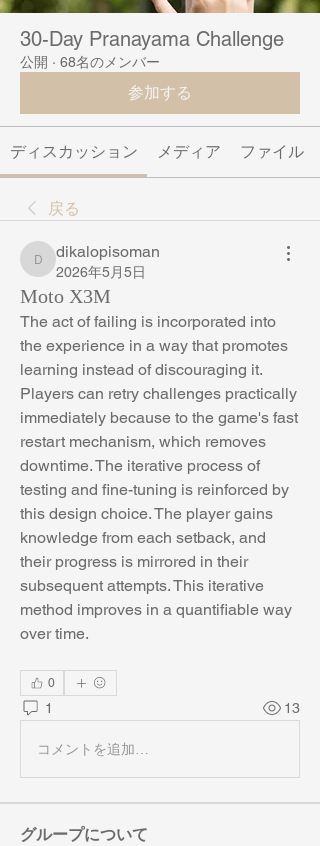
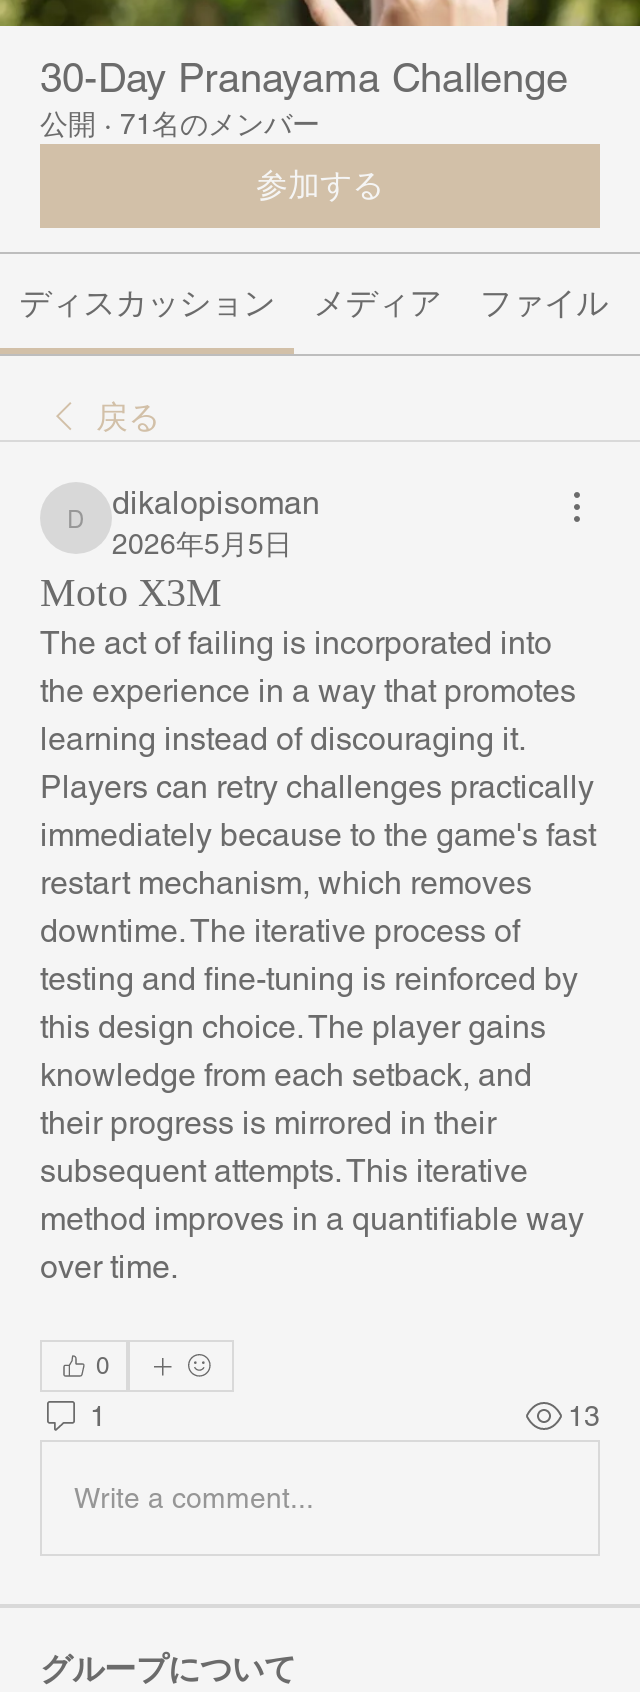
[20,54,160,70] 公開 · 68名のメンバー -> [40,108,320,140] 公開 · 71名のメンバー
[37,740,149,756] コメントを追加… -> [74,1481,314,1513] Write a comment...

